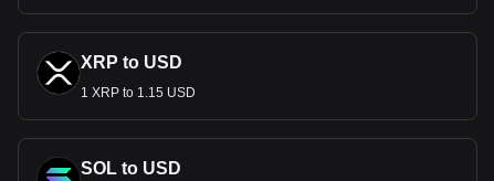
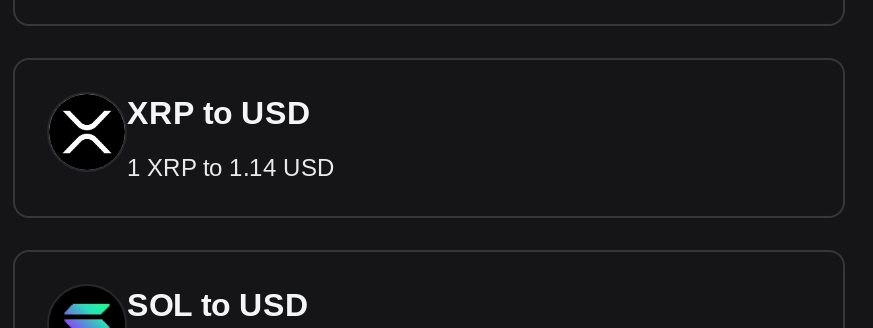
[81,85,196,100] 1 XRP to 1.15 USD -> [127,154,335,182] 1 XRP to 1.14 USD

